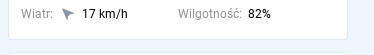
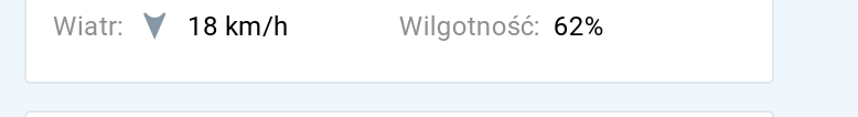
[82,7,128,21] 17 km/h -> [187,11,289,42] 18 km/h
[178,7,271,21] Wilgotność: 82% -> [399,11,604,42] Wilgotność: 62%

